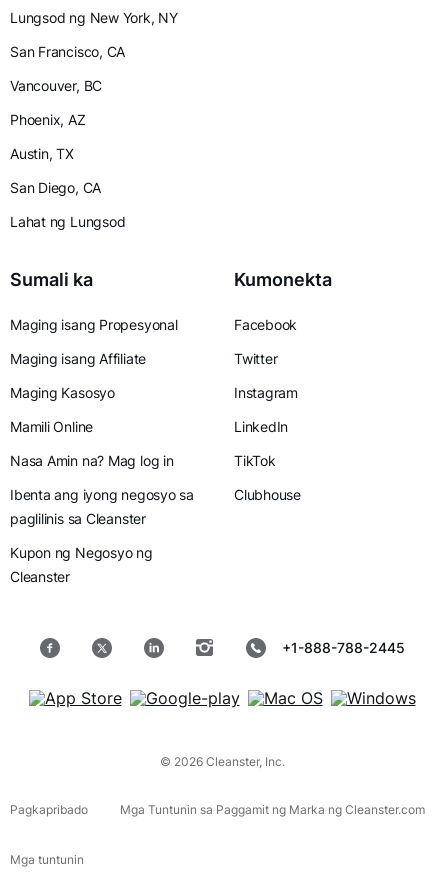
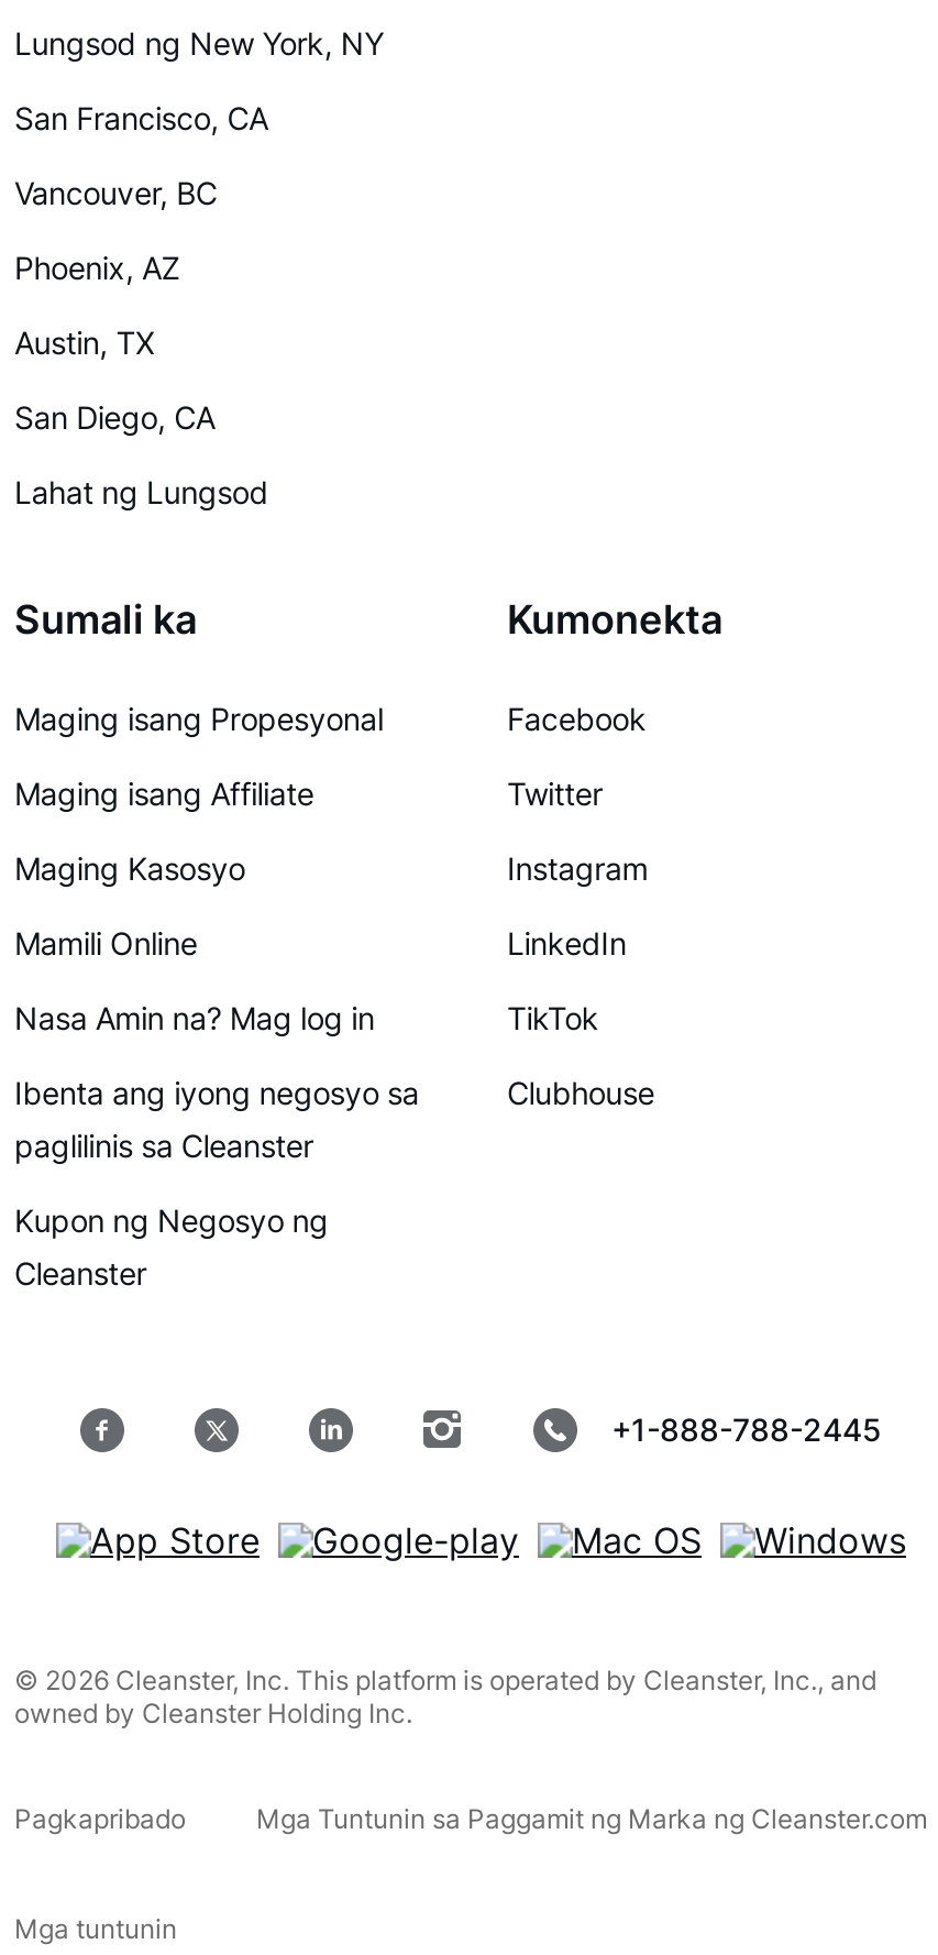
[159,754,284,769] © 2026 Cleanster, Inc. -> [14,1664,876,1730] © 2026 Cleanster, Inc. This platform is operated by Cleanster, Inc., and | owned by Cleanster Holding Inc.

